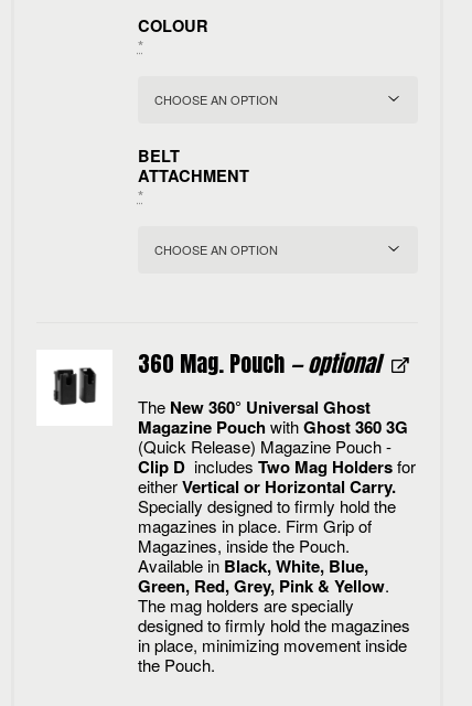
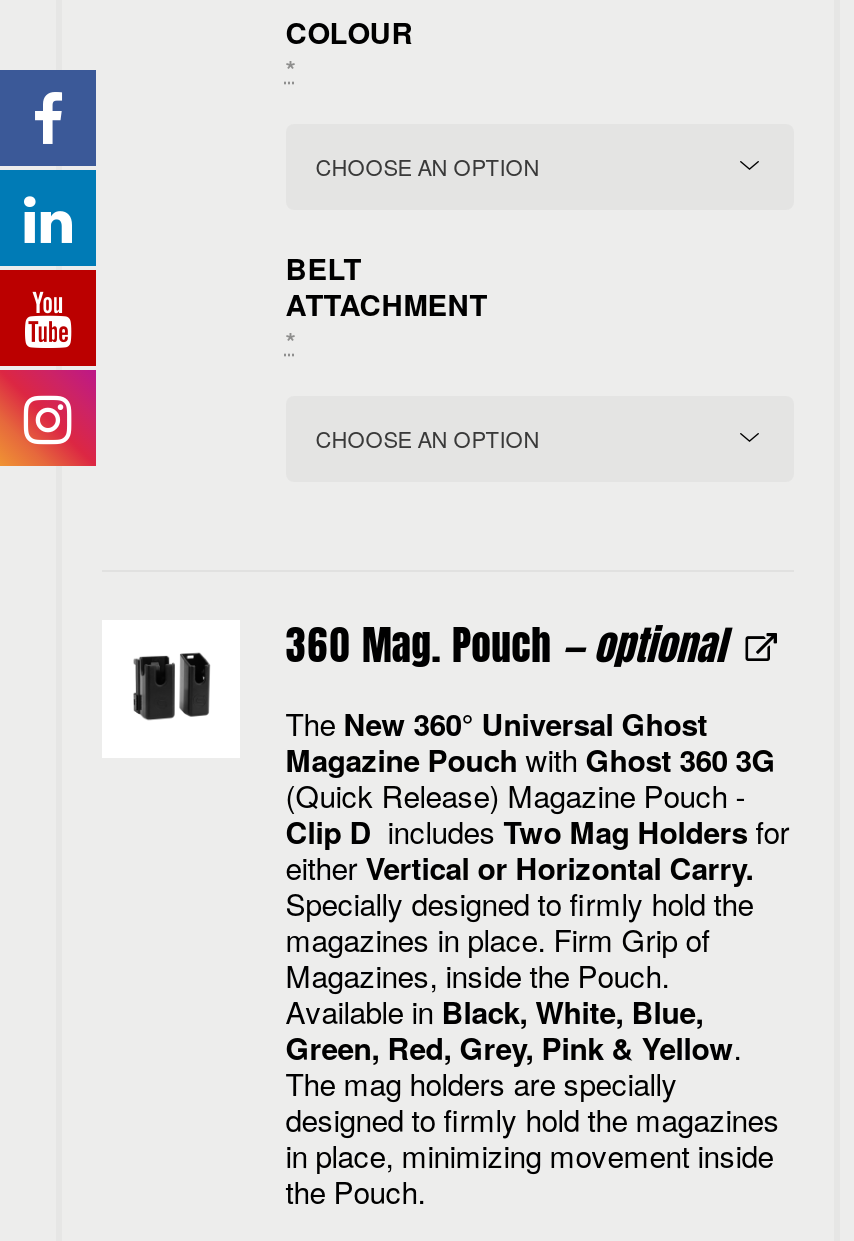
none -> [6,68,98,468] [image]

